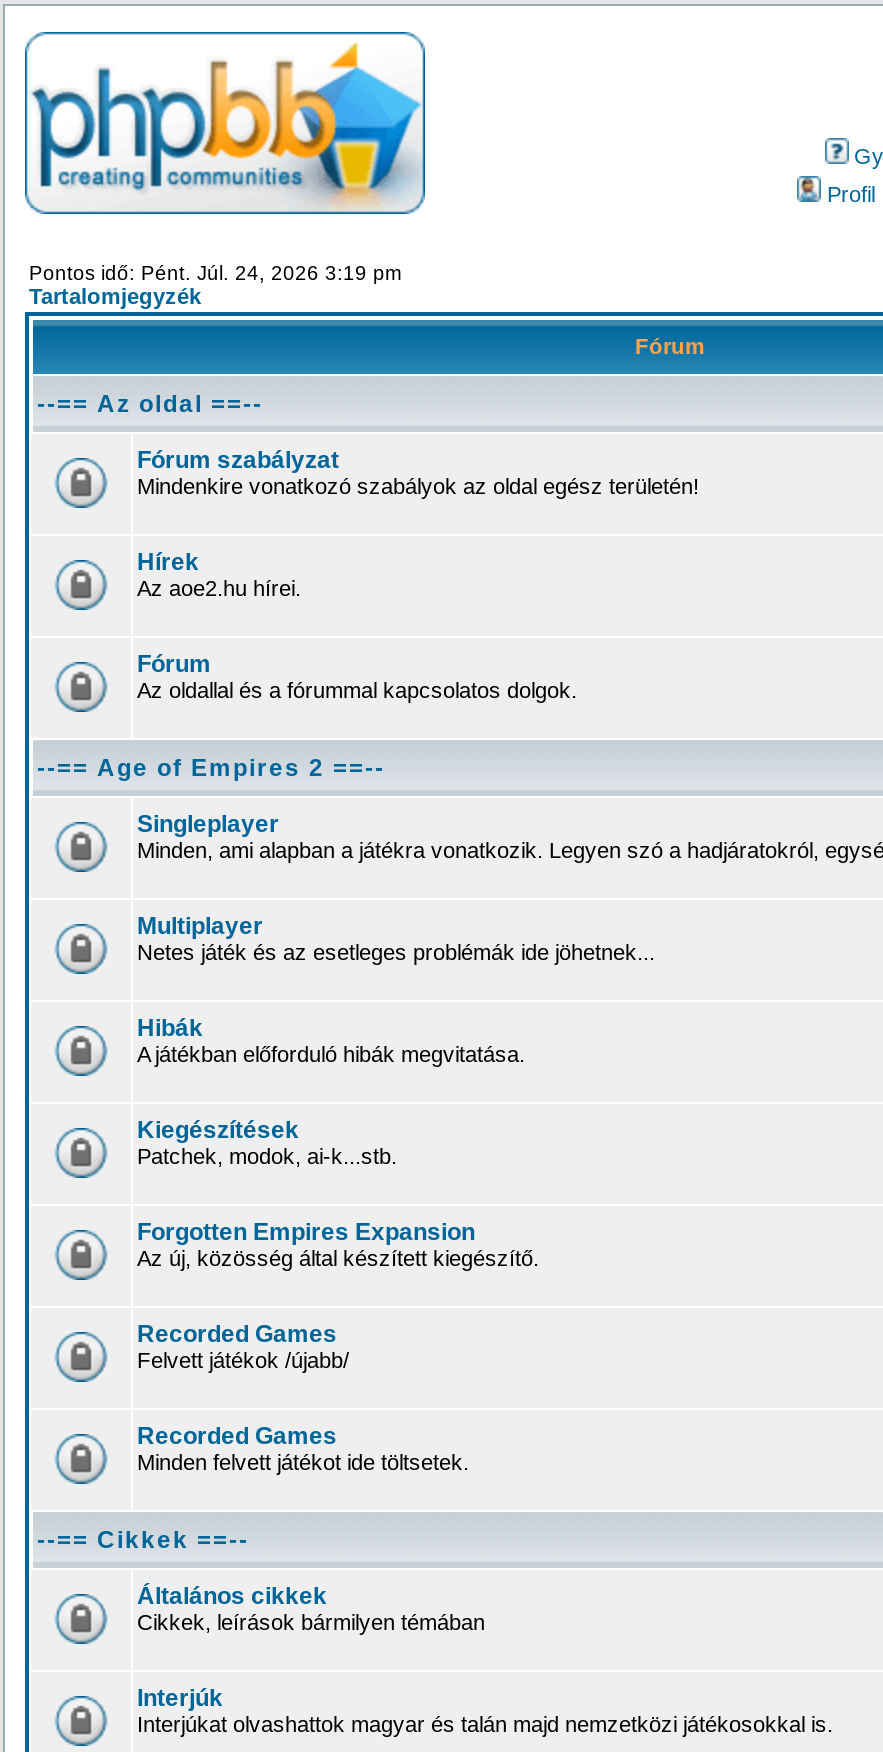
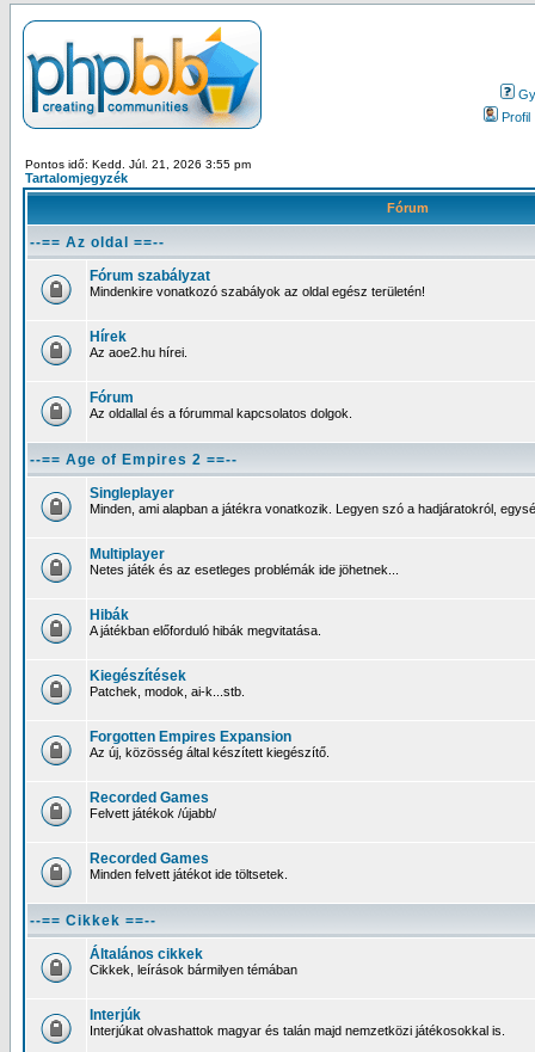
[29,262,401,284] Pontos idő: Pént. Júl. 24, 2026 3:19 pm -> [25,158,251,171] Pontos idő: Kedd. Júl. 21, 2026 3:55 pm

